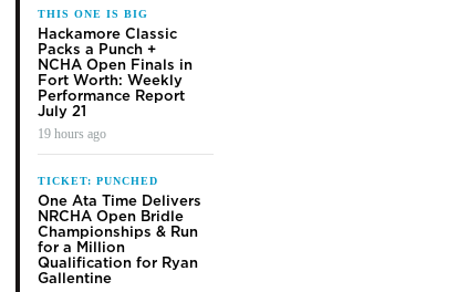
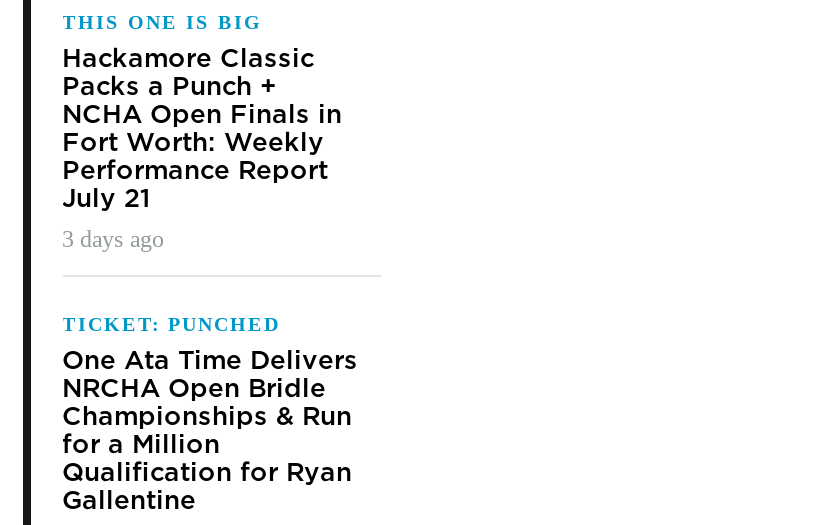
[37,126,106,142] 19 hours ago -> [62,226,164,254] 3 days ago

